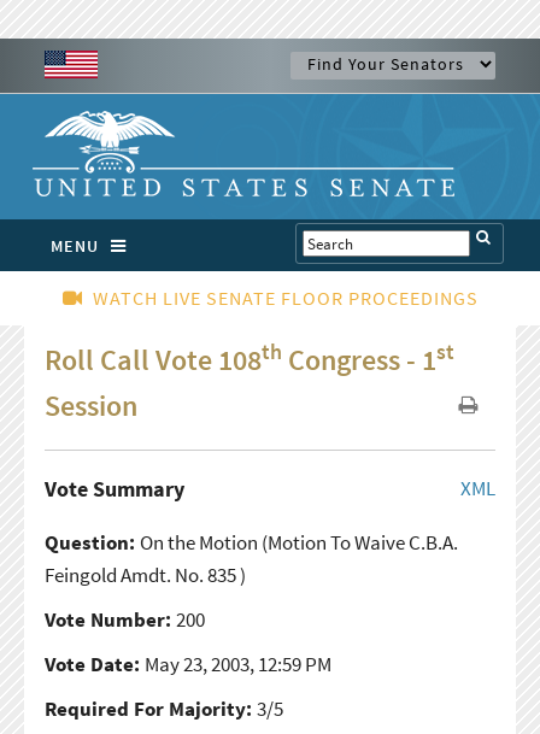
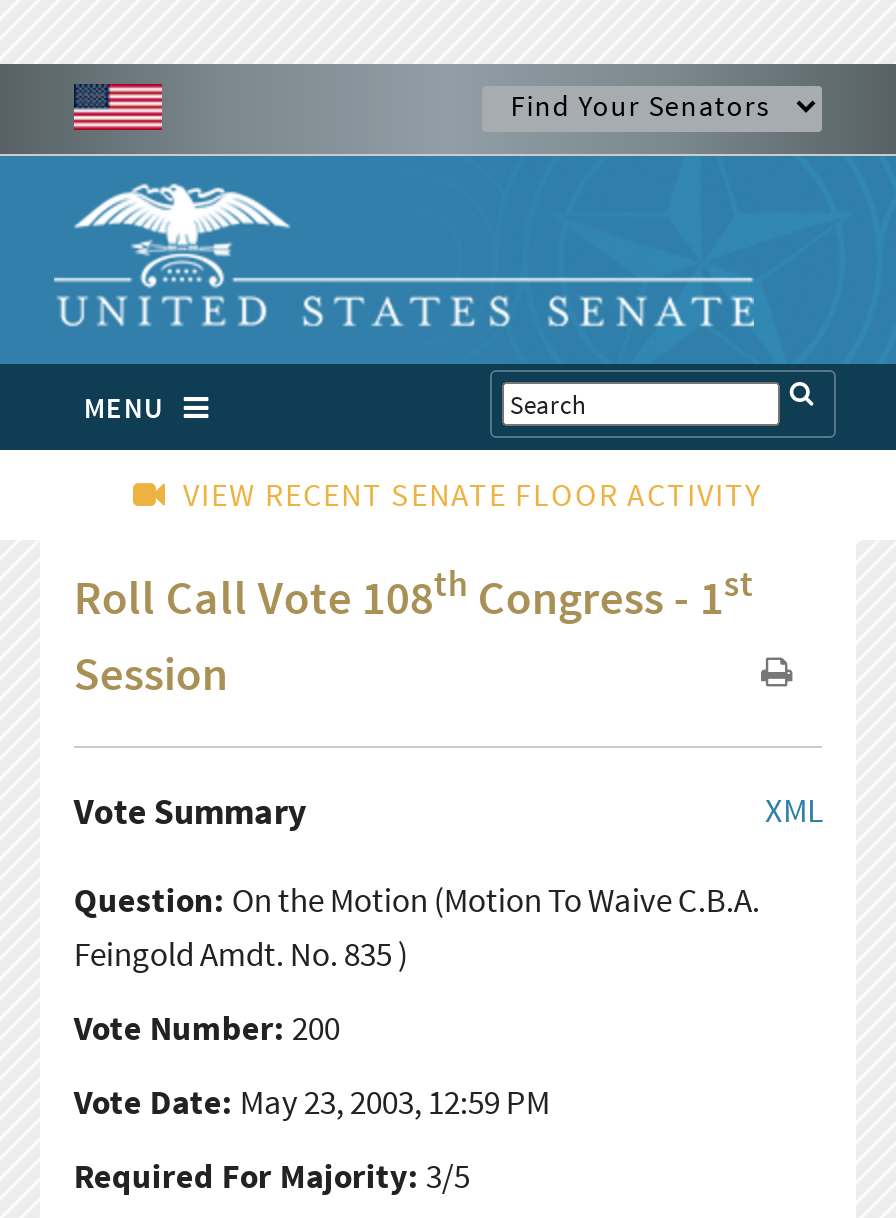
[92,286,478,310] WATCH LIVE SENATE FLOOR PROCEEDINGS -> [183,474,763,514] VIEW RECENT SENATE FLOOR ACTIVITY

